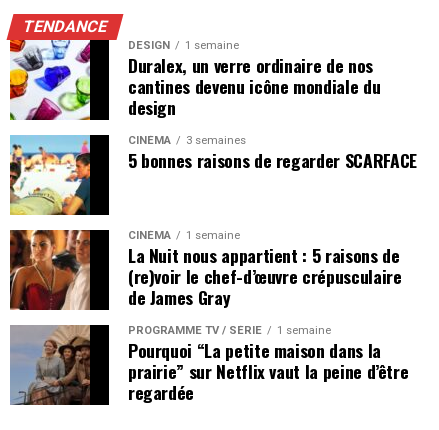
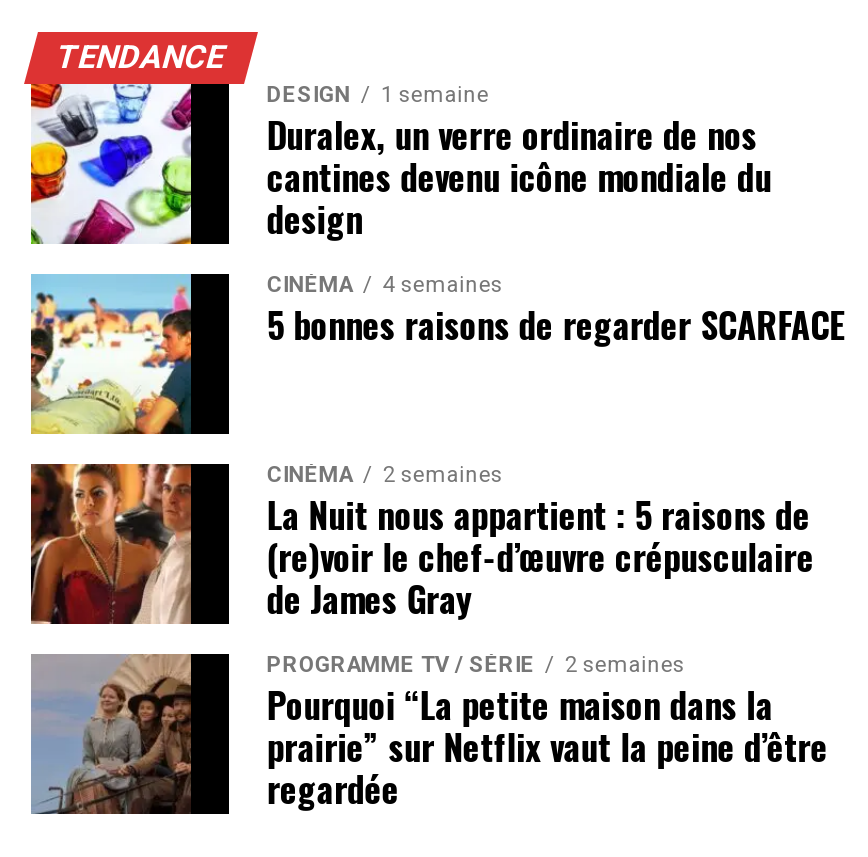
[128,134,246,147] CINÉMA 3 semaines -> [267,273,503,299] CINÉMA 4 semaines
[128,229,240,242] CINÉMA 1 semaine -> [267,463,503,489] CINÉMA 2 semaines
[128,324,331,337] PROGRAMME TV / SÉRIE 1 semaine -> [267,653,685,679] PROGRAMME TV / SÉRIE 2 semaines

